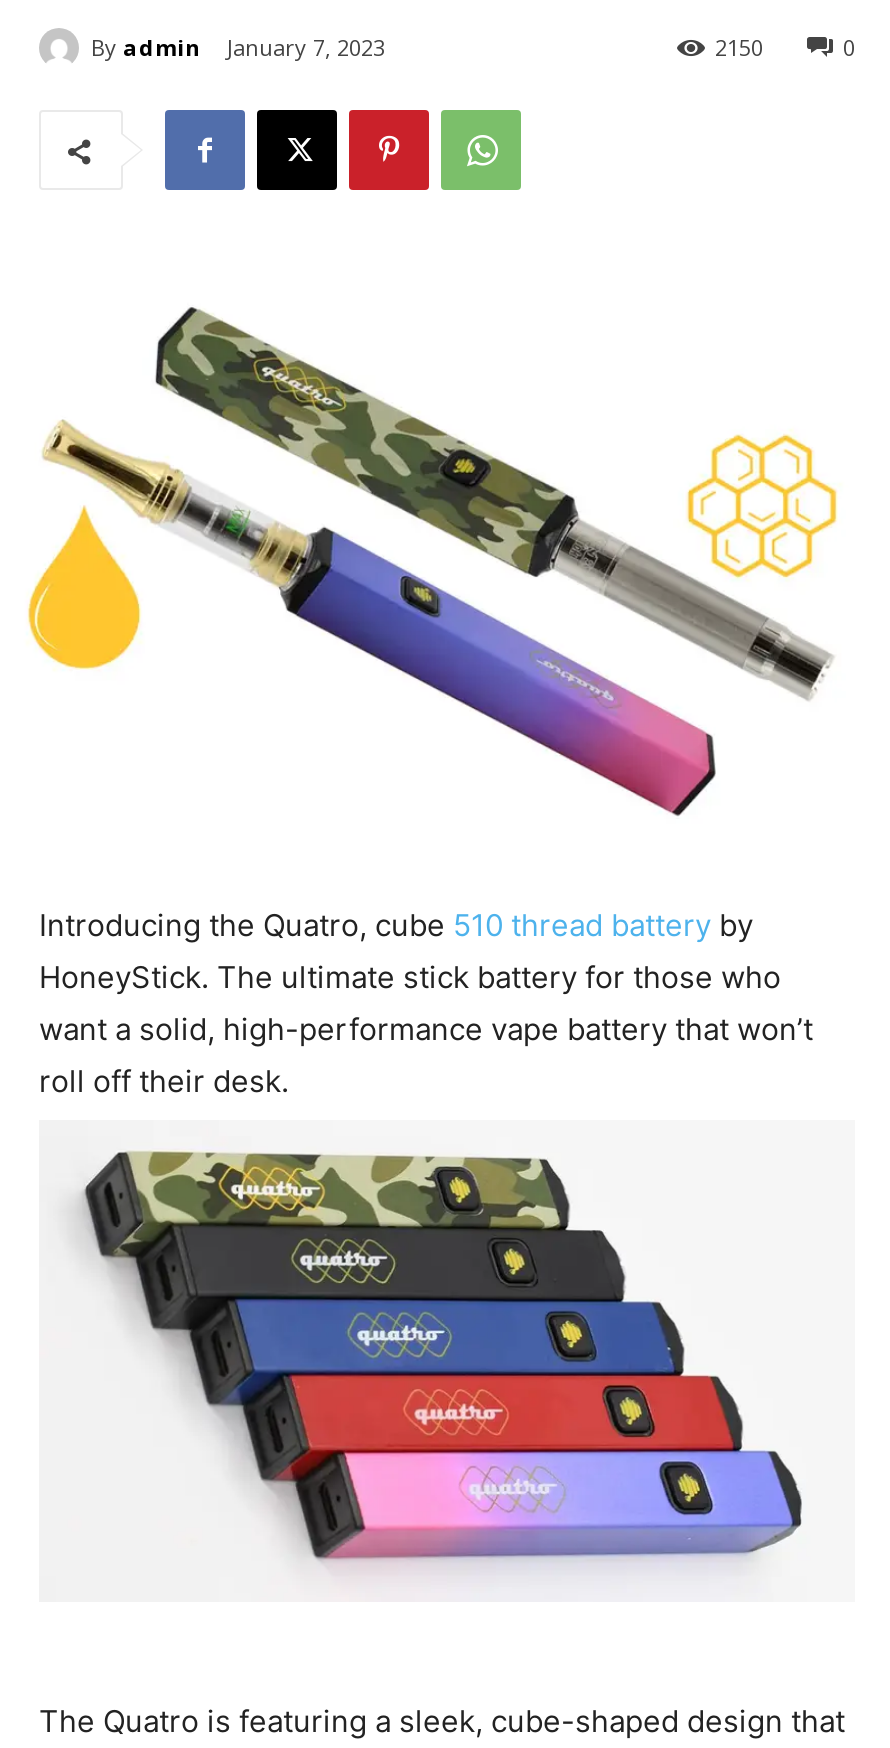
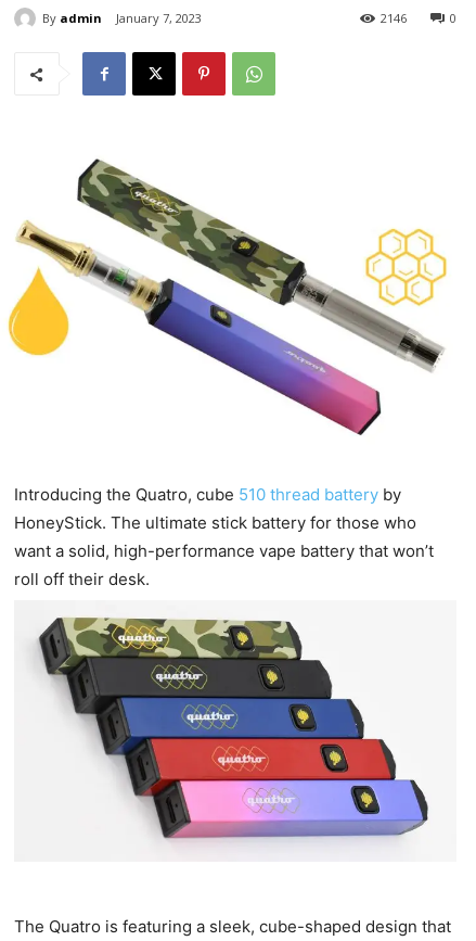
[715,32,763,62] 2150 -> [381,10,407,26] 2146

